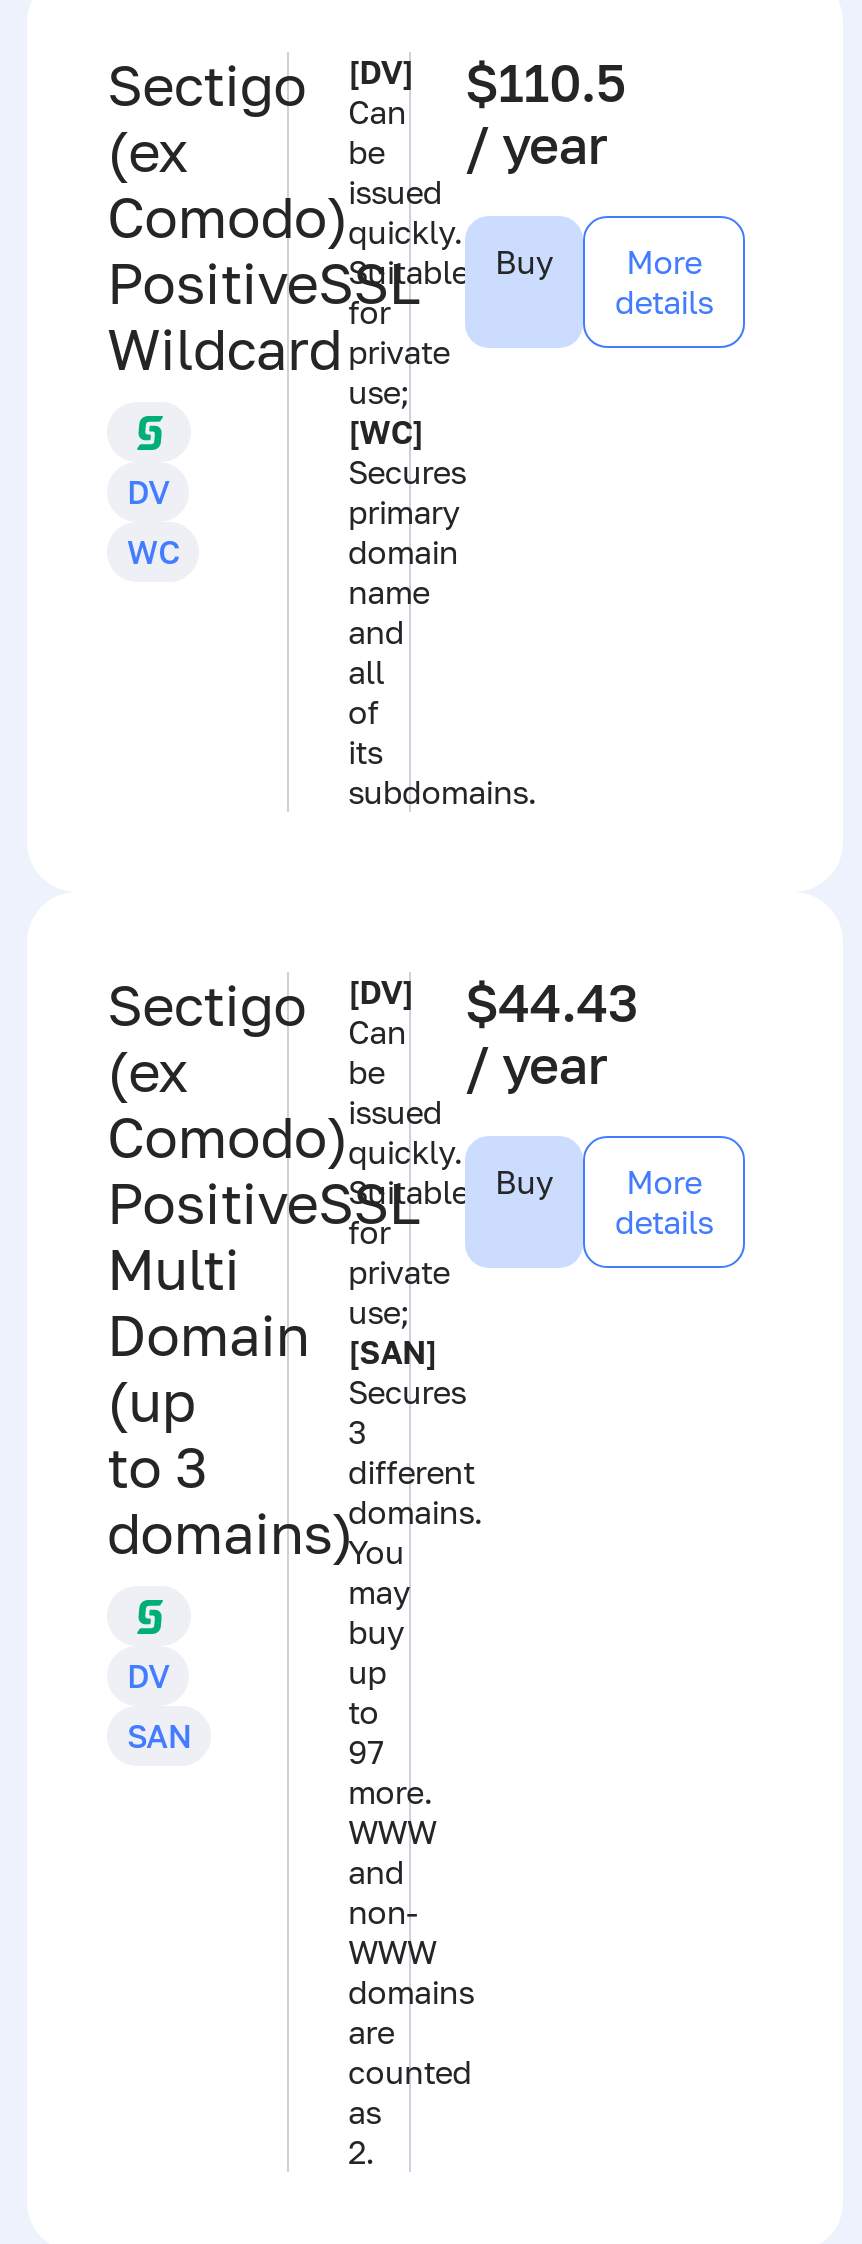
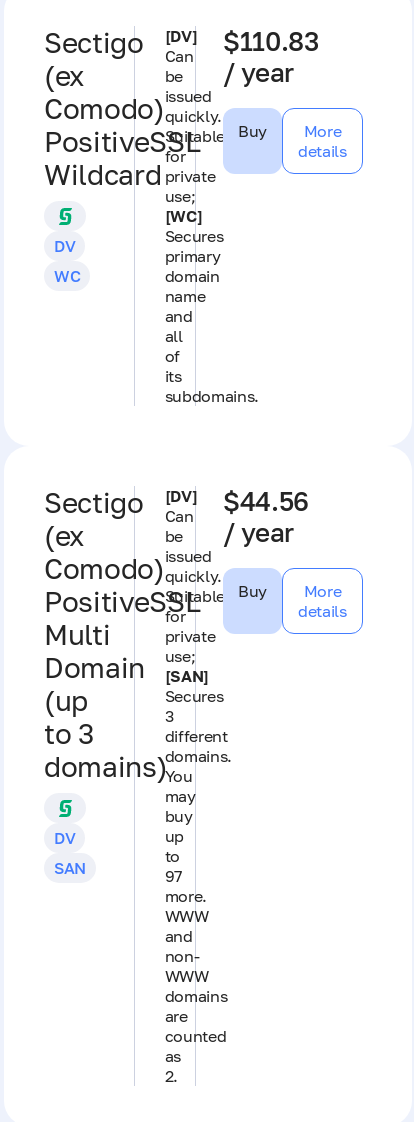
[107,52,625,132] Sectigo [DV] Can $110.5 -> [44,26,319,66] Sectigo [DV] Can $110.83
[107,972,637,1052] Sectigo [DV] Can $44.43 -> [44,486,309,526] Sectigo [DV] Can $44.56

